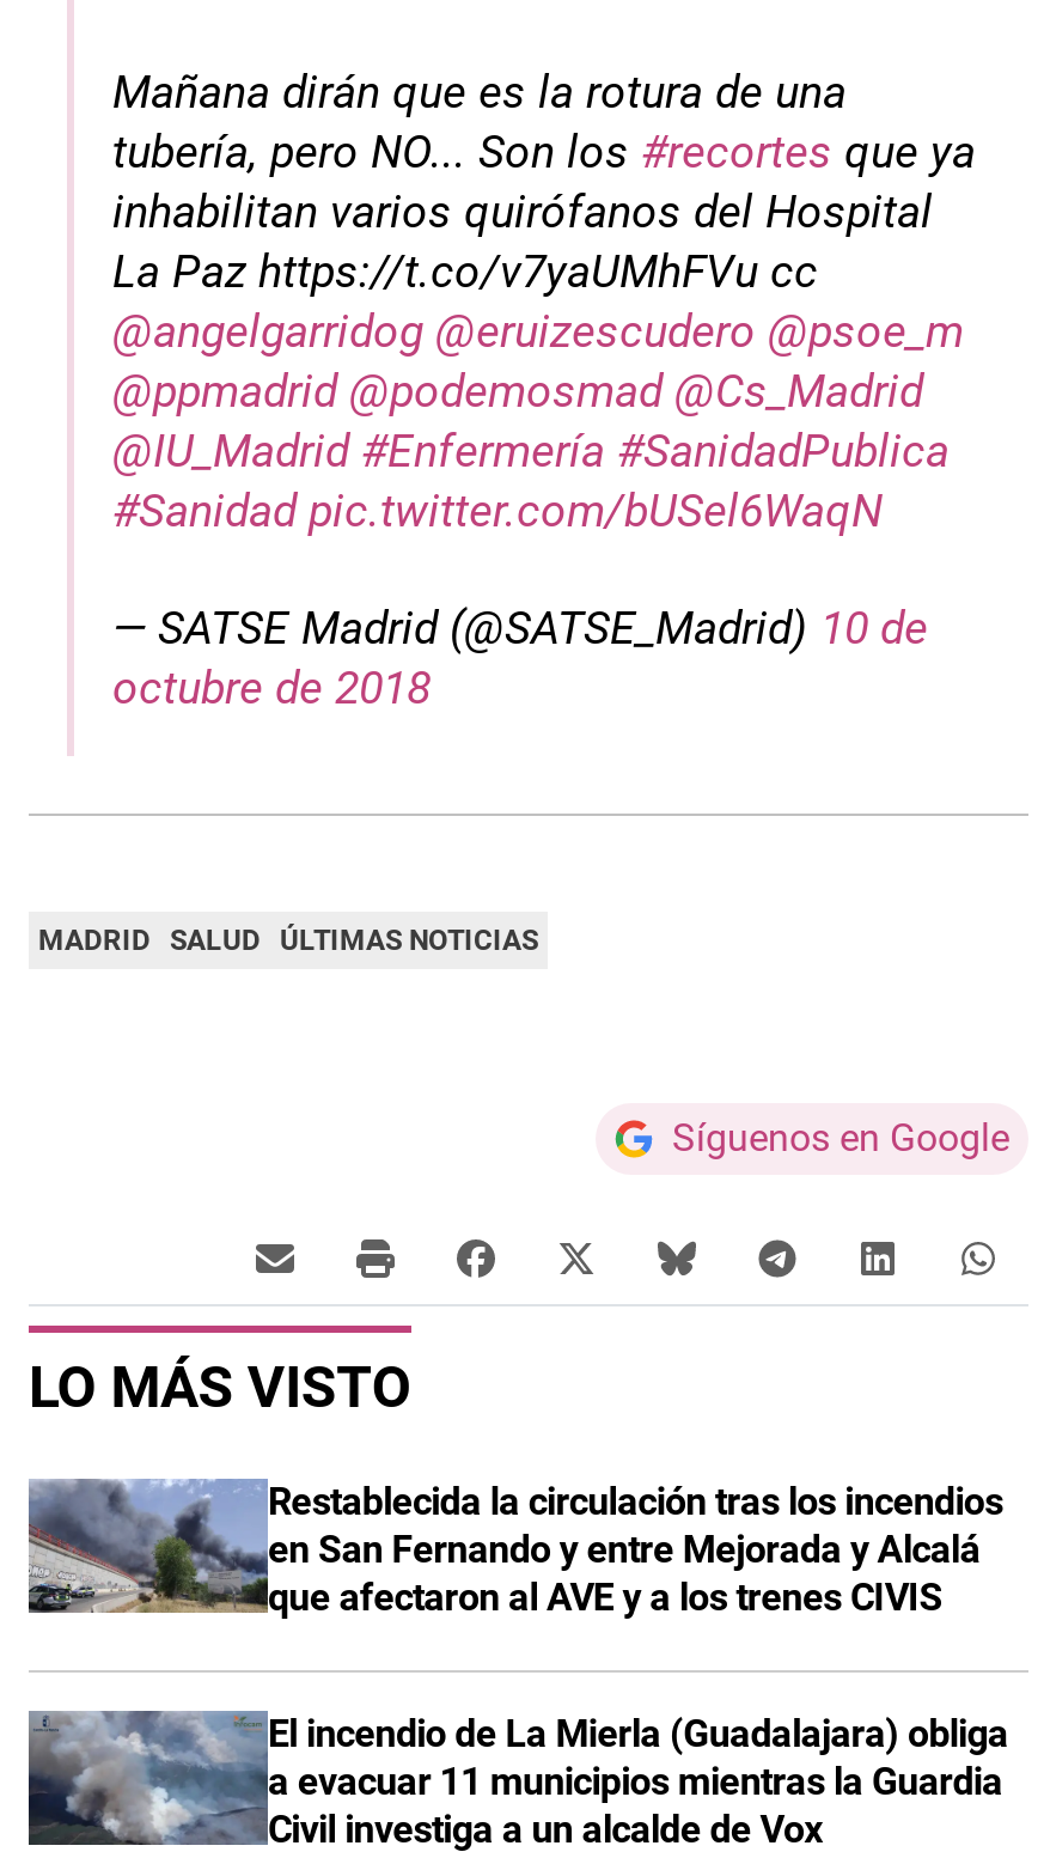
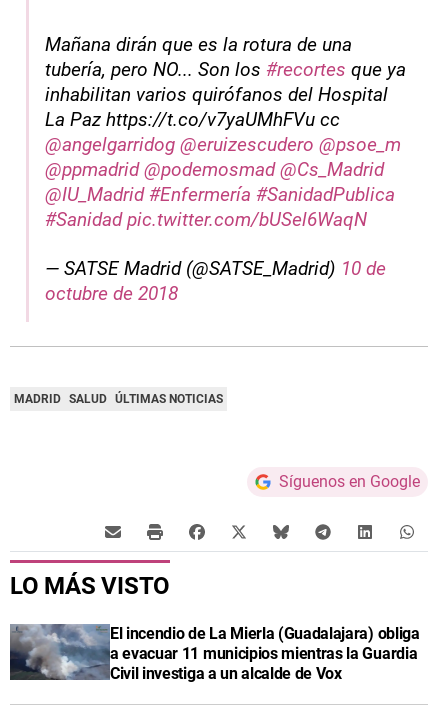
[26,1478,1003,1619] [image] | Restablecida la circulación tras los incendios | en San Fernando y entre Mejorada y Alcalá | que afectaron al AVE y a los trenes CIVIS -> none

